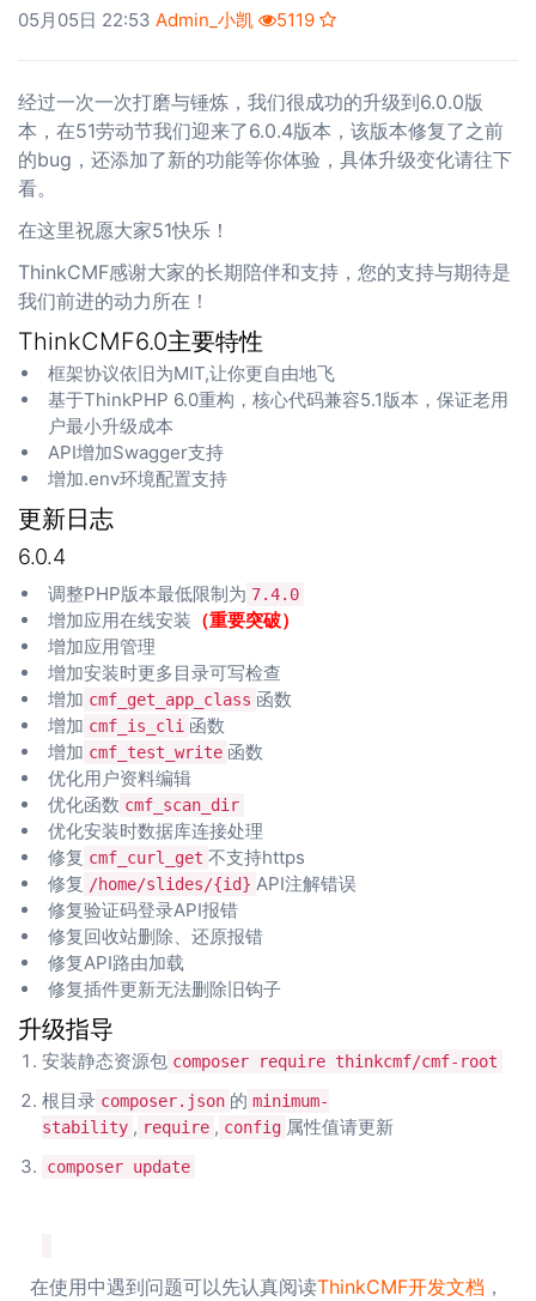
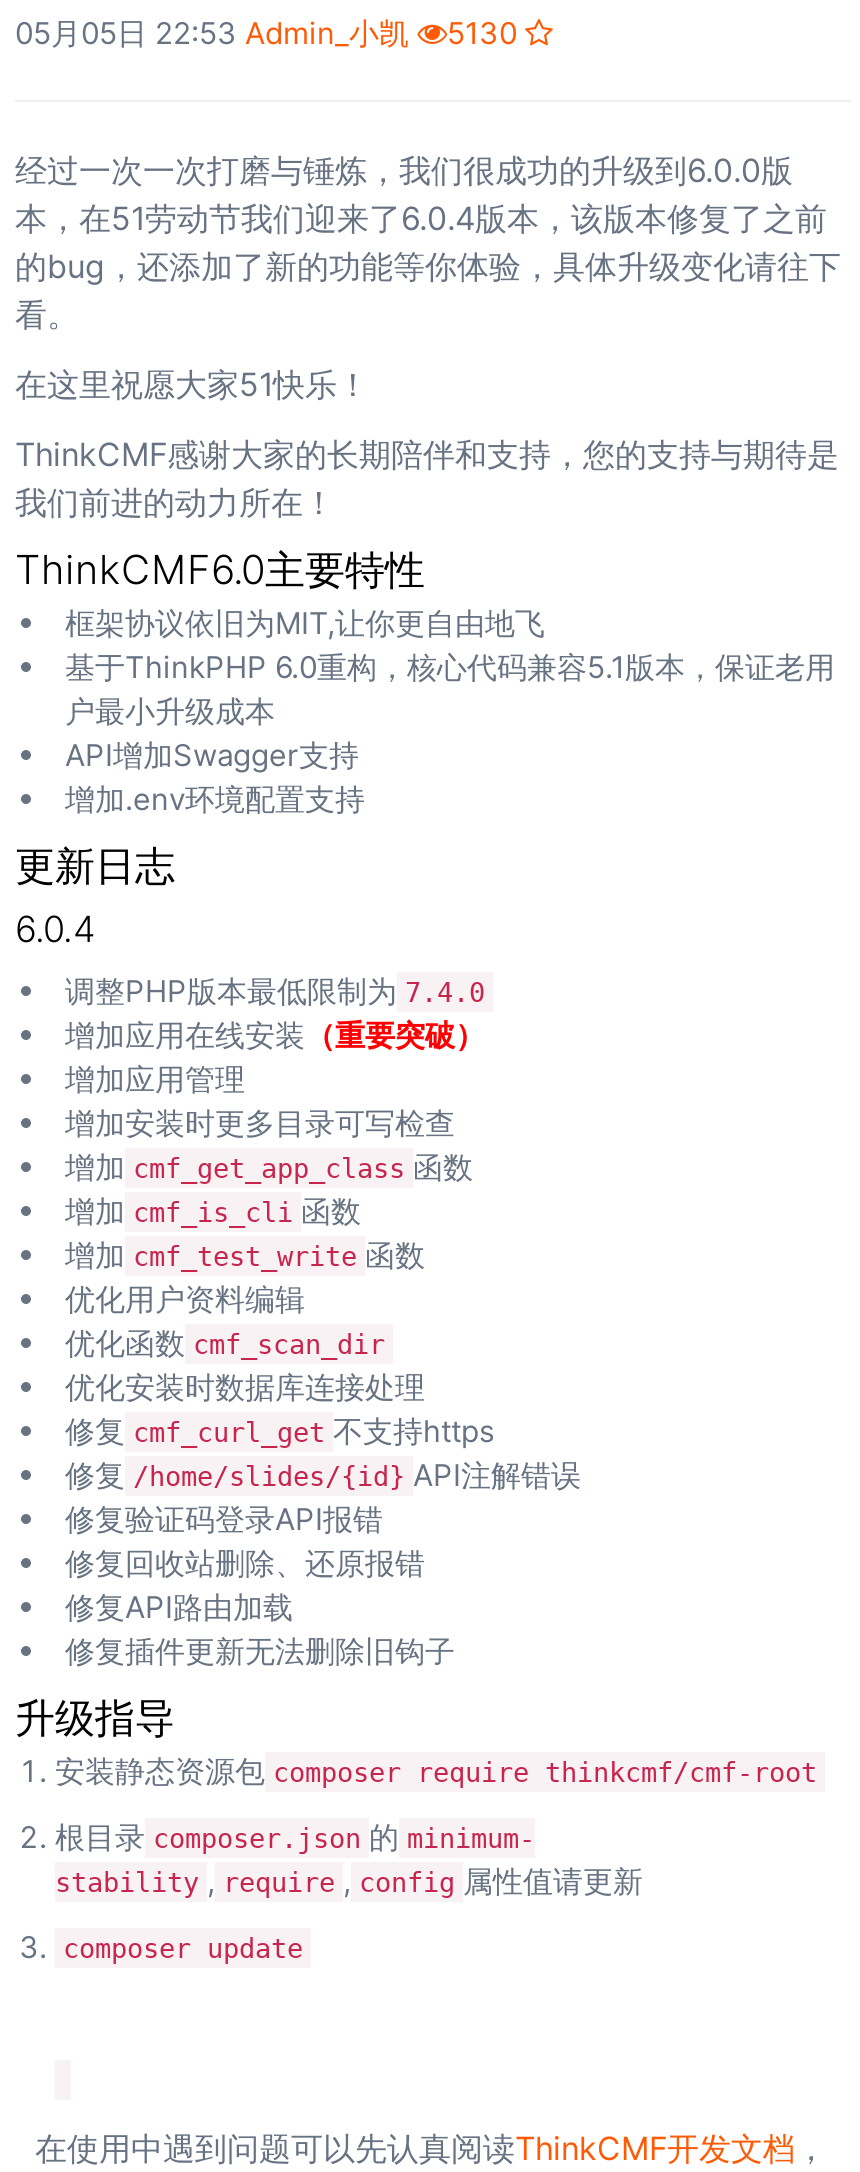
[18,8,315,31] 05月05日 22:53 Admin_小凯 5119 -> [15,14,517,52] 05月05日 22:53 Admin_小凯 5130

